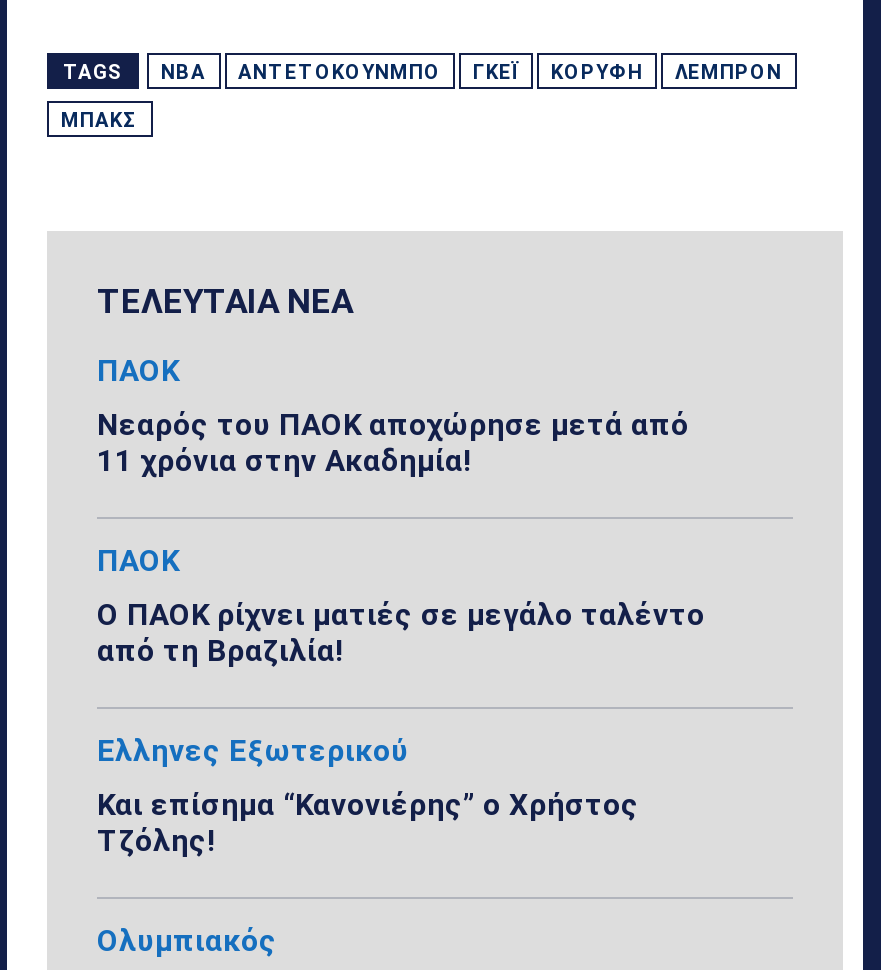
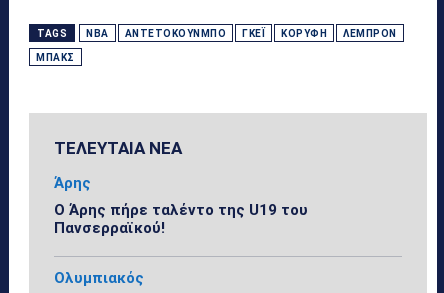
[97,353,705,859] ΠΑΟΚ | Νεαρός του ΠΑΟΚ αποχώρησε μετά από | 11 χρόνια στην Ακαδημία! | ΠΑΟΚ | Ο ΠΑΟΚ ρίχνει ματιές σε μεγάλο ταλέντο | από τη Βραζιλία! | Ελληνες Εξωτερικού | Και επίσημα “Κανονιέρης” ο Χρήστος | Τζόλης! -> [54,174,308,237] Άρης | Ο Άρης πήρε ταλέντο της U19 του | Πανσερραϊκού!

